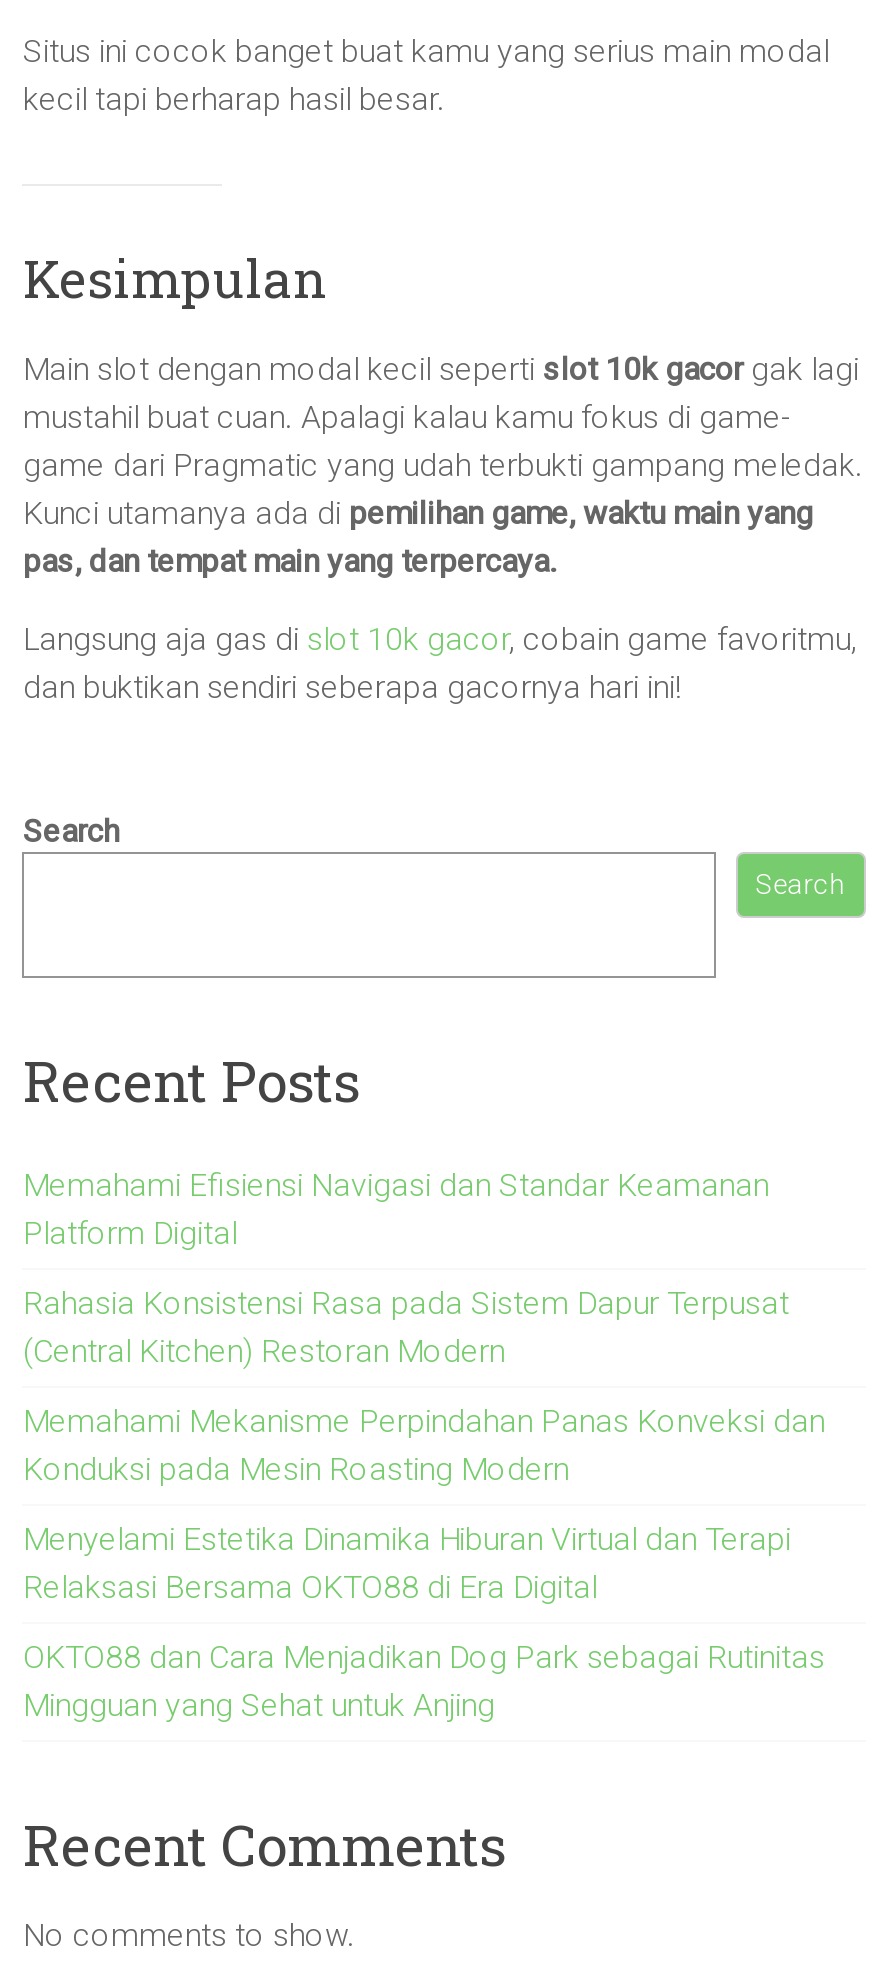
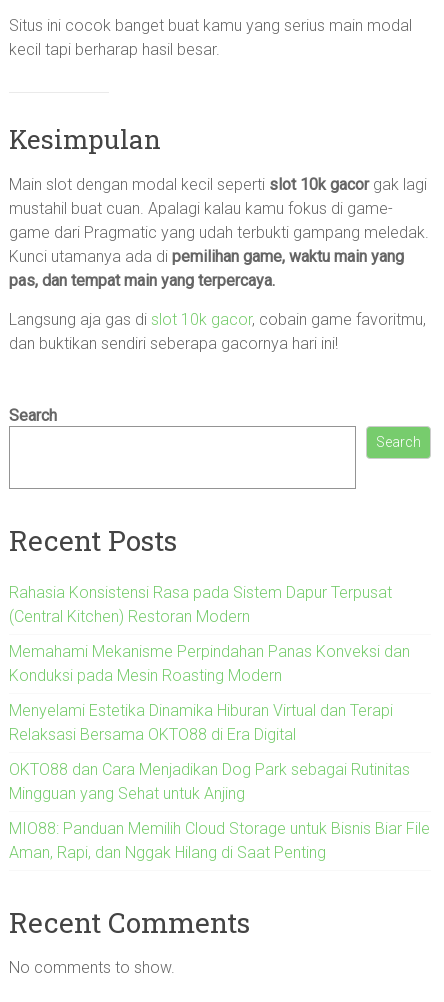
[23,1165,769,1251] Memahami Efisiensi Navigasi dan Standar Keamanan | Platform Digital -> none
moved [23,1283,825,1723] -> [9,582,410,802]: Rahasia Konsistensi Rasa pada Sistem Dapur Terpusat | (Central Kitchen) Restoran Modern | Memahami Mekanisme Perpindahan Panas Konveksi dan | Konduksi pada Mesin Roasting Modern | Menyelami Estetika Dinamika Hiburan Virtual dan Terapi | Relaksasi Bersama OKTO88 di Era Digital | OKTO88 dan Cara Menjadikan Dog Park sebagai Rutinitas | Mingguan yang Sehat untuk Anjing
none -> [9,818,430,861] MIO88: Panduan Memilih Cloud Storage untuk Bisnis Biar File | Aman, Rapi, dan Nggak Hilang di Saat Penting

